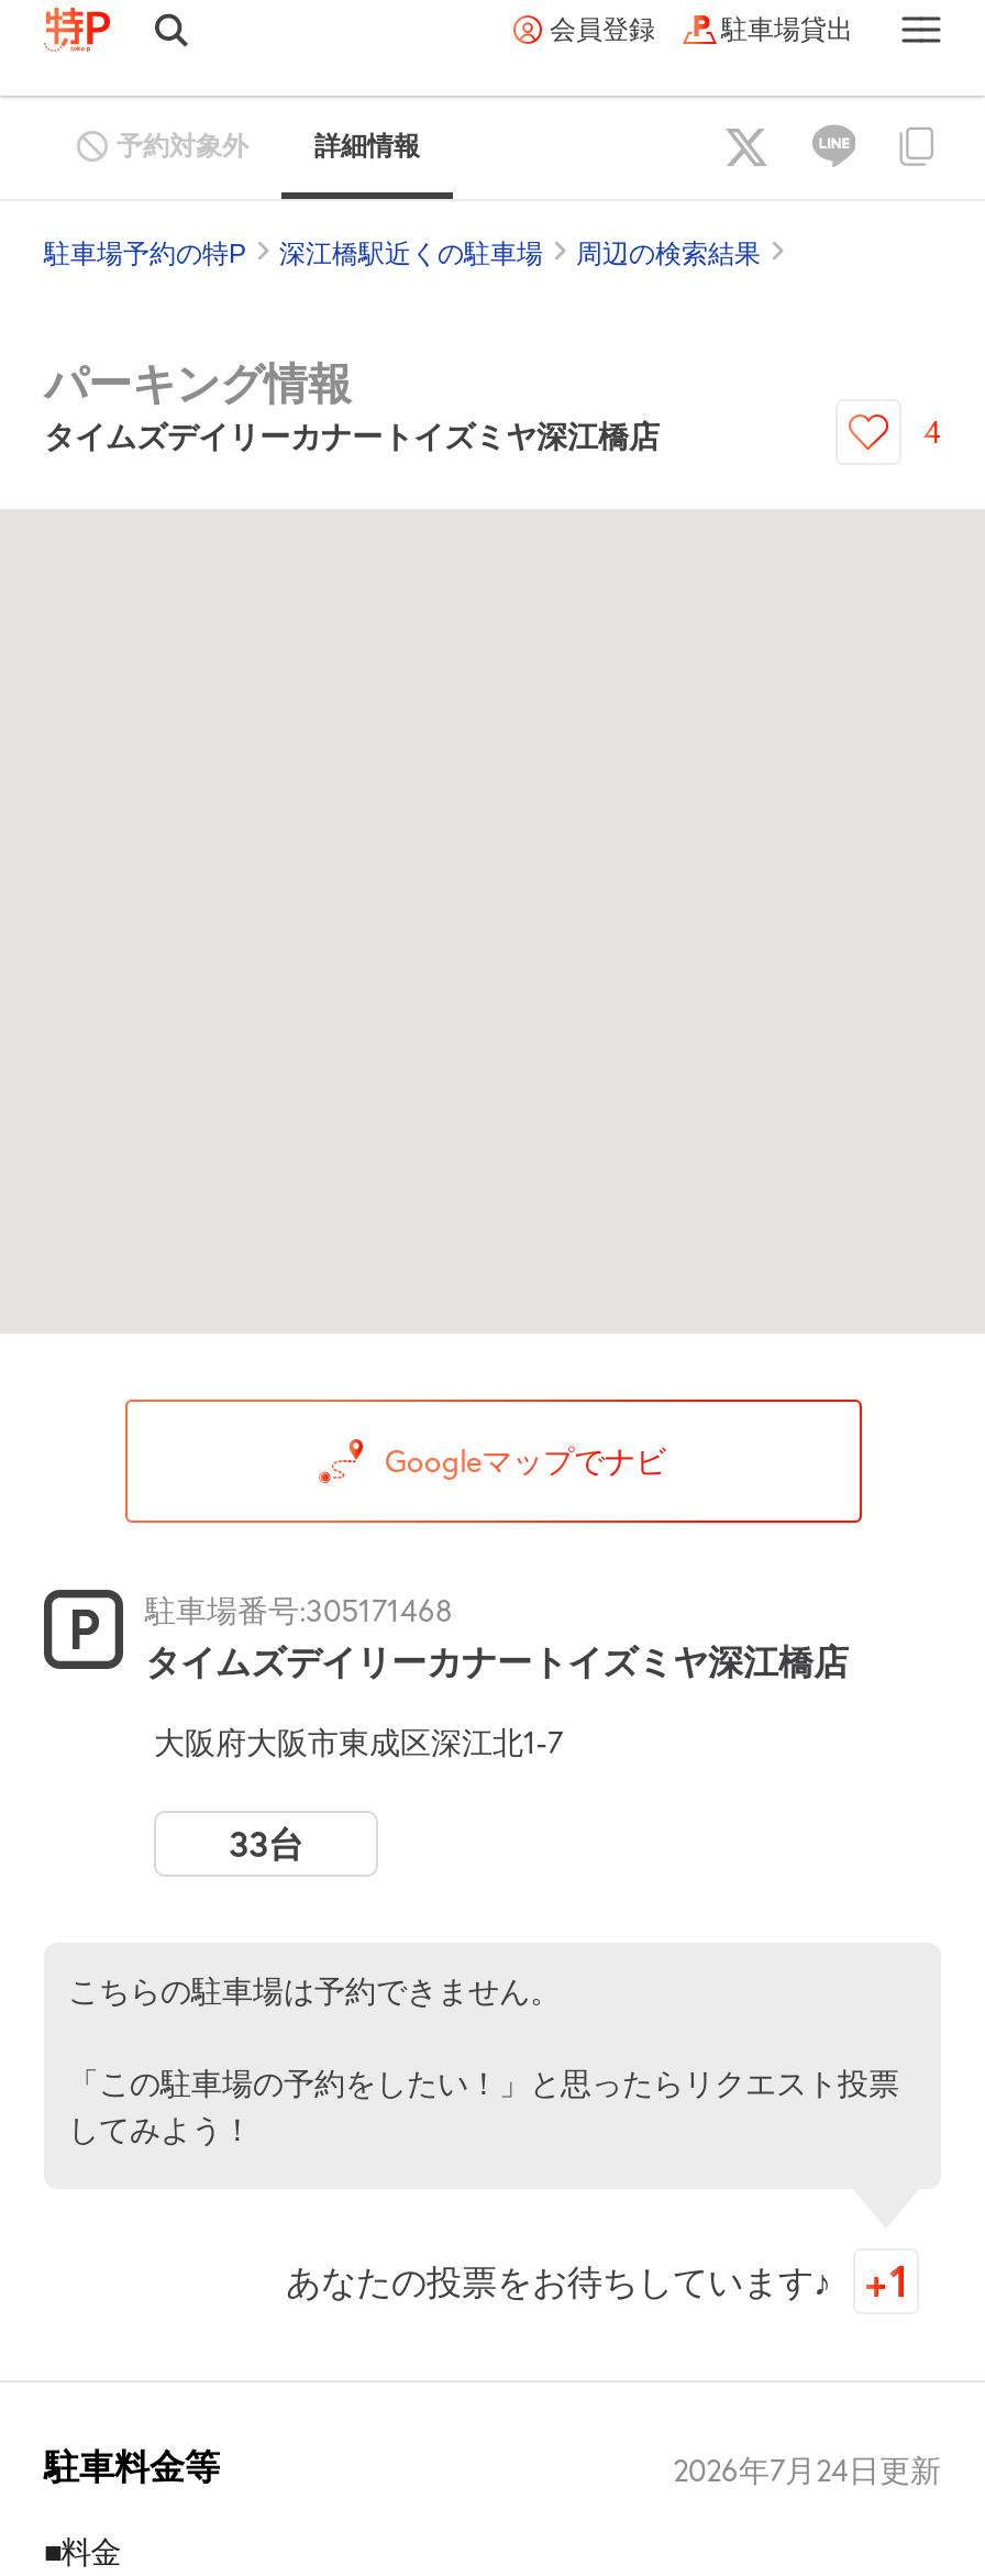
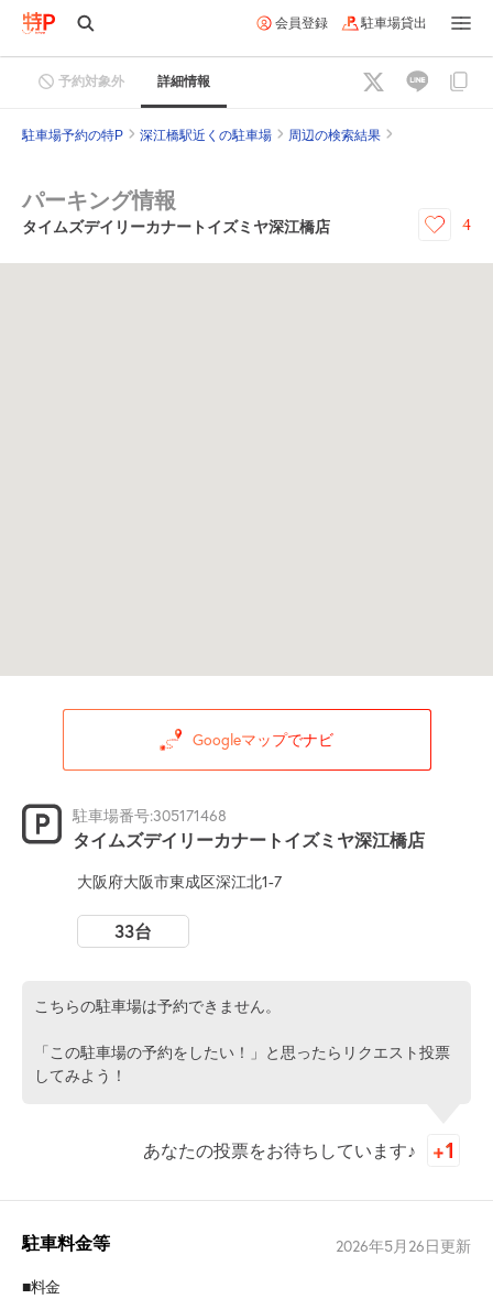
[673,2451,941,2490] 2026年7月24日更新 -> [336,1235,471,1256] 2026年5月26日更新

